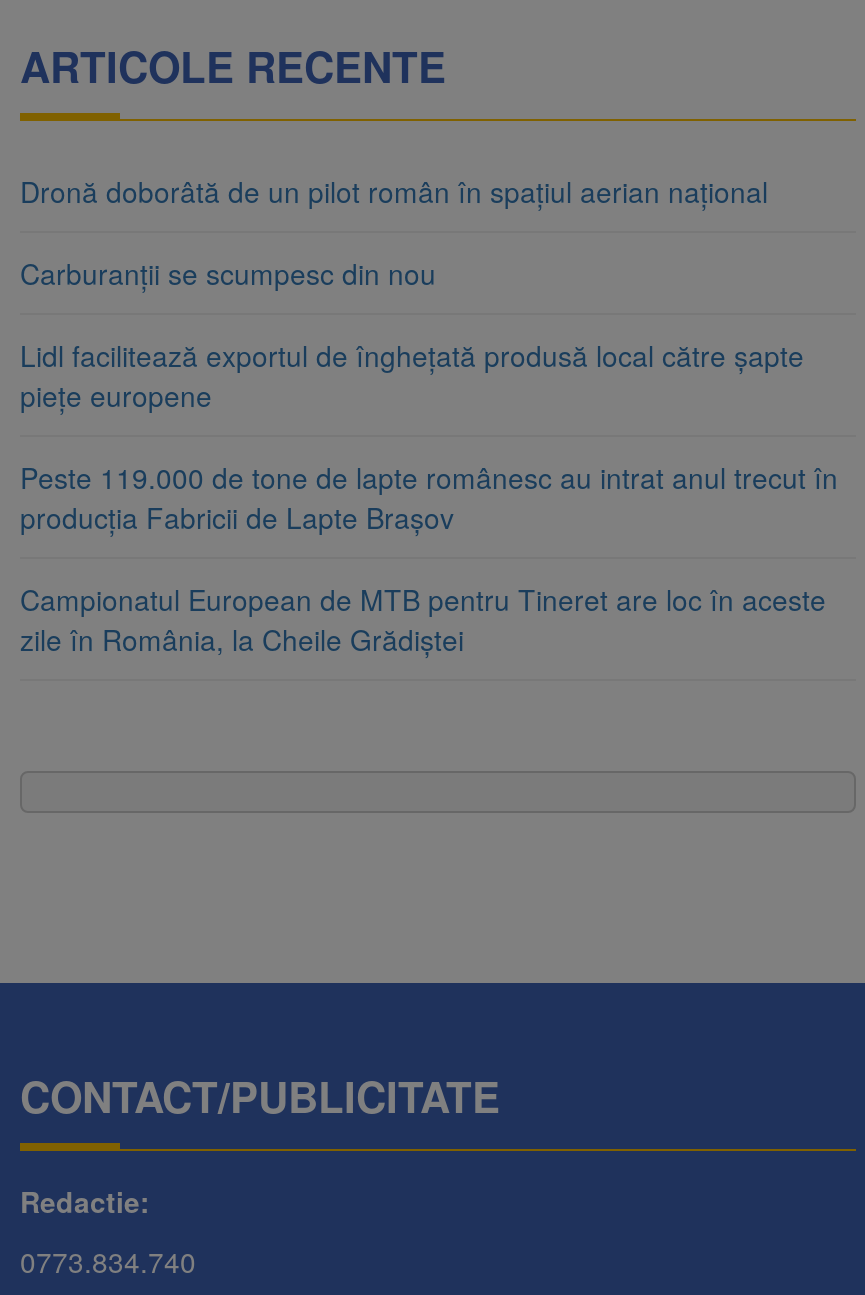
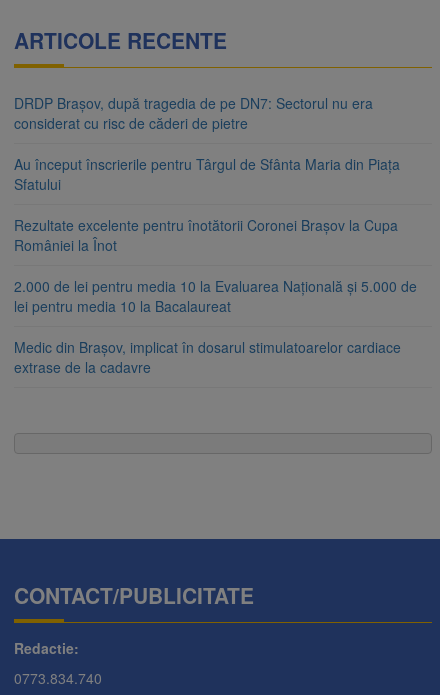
[20,172,768,212] Dronă doborâtă de un pilot român în spațiul aerian național -> [14,93,373,133] DRDP Brașov, după tragedia de pe DN7: Sectorul nu era | considerat cu risc de căderi de pietre
[20,254,436,294] Carburanții se scumpesc din nou -> [14,154,400,194] Au început înscrierile pentru Târgul de Sfânta Maria din Piața | Sfatului
[20,336,804,416] Lidl facilitează exportul de înghețată produsă local către șapte | piețe europene -> [14,215,398,255] Rezultate excelente pentru înotătorii Coronei Brașov la Cupa | României la Înot
[20,458,838,538] Peste 119.000 de tone de lapte românesc au intrat anul trecut în | producția Fabricii de Lapte Brașov -> [14,276,417,316] 2.000 de lei pentru media 10 la Evaluarea Națională și 5.000 de | lei pentru media 10 la Bacalaureat
[20,580,826,660] Campionatul European de MTB pentru Tineret are loc în aceste | zile în România, la Cheile Grădiștei -> [14,337,401,377] Medic din Brașov, implicat în dosarul stimulatoarelor cardiace | extrase de la cadavre

